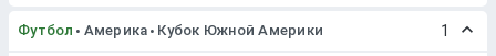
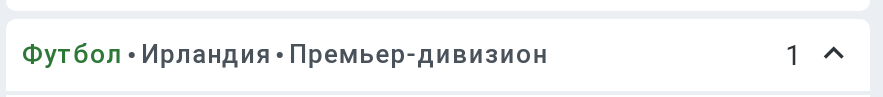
[18,22,323,38] Футбол Америка Кубок Южной Америки -> [22,39,547,69] Футбол Ирландия Премьер-дивизион

